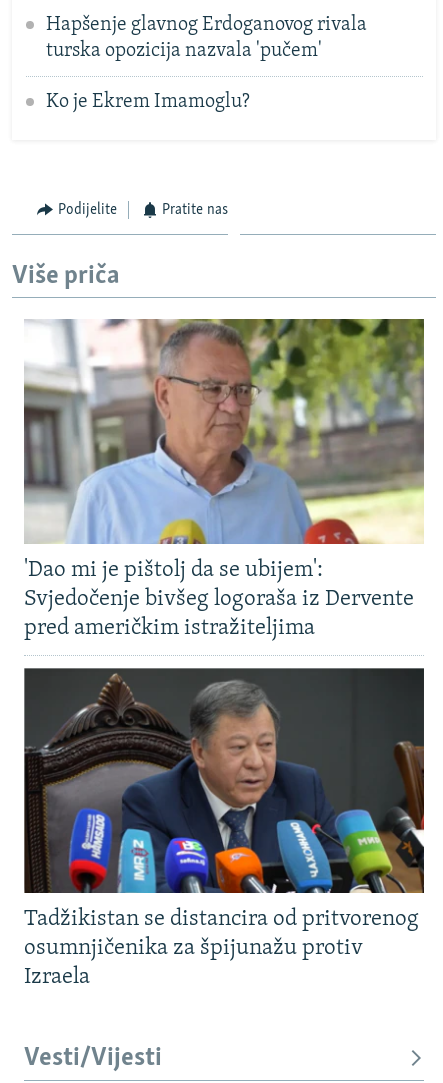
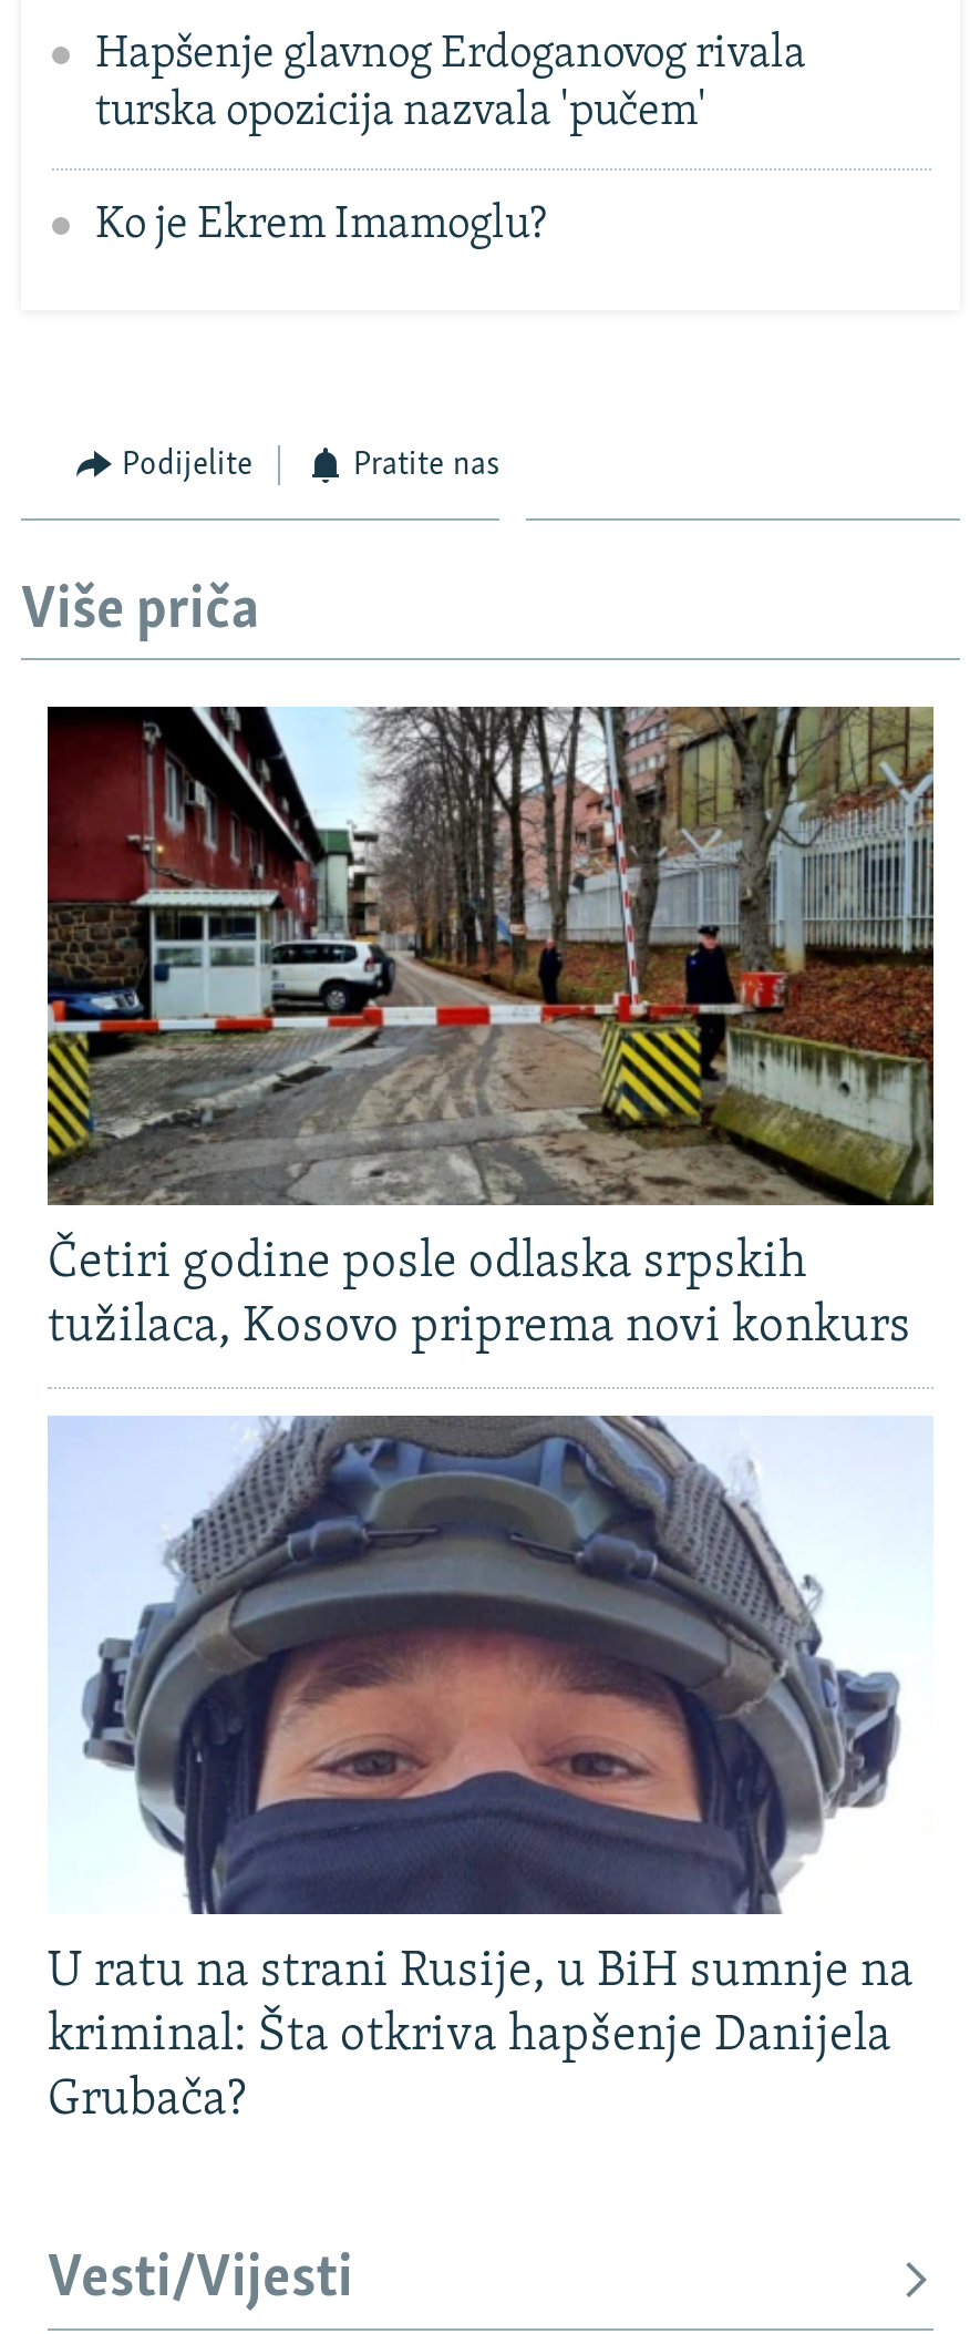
[23,318,424,640] [image] | 'Dao mi je pištolj da se ubijem': | Svjedočenje bivšeg logoraša iz Dervente | pred američkim istražiteljima -> [45,705,936,1354] [image] | Četiri godine posle odlaska srpskih | tužilaca, Kosovo priprema novi konkurs
[23,667,425,989] [image] | Tadžikistan se distancira od pritvorenog | osumnjičenika za špijunažu protiv | Izraela -> [48,1418,933,2127] [image] | U ratu na strani Rusije, u BiH sumnje na | kriminal: Šta otkriva hapšenje Danijela | Grubača?

